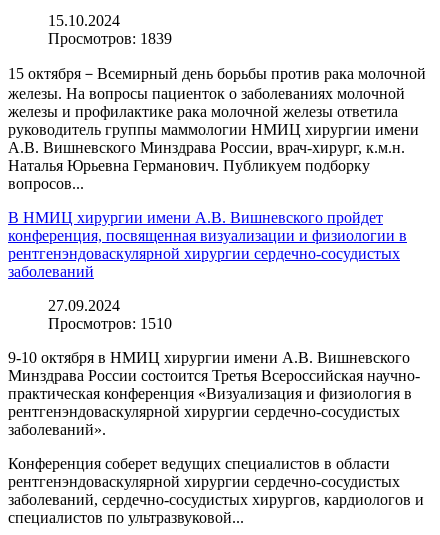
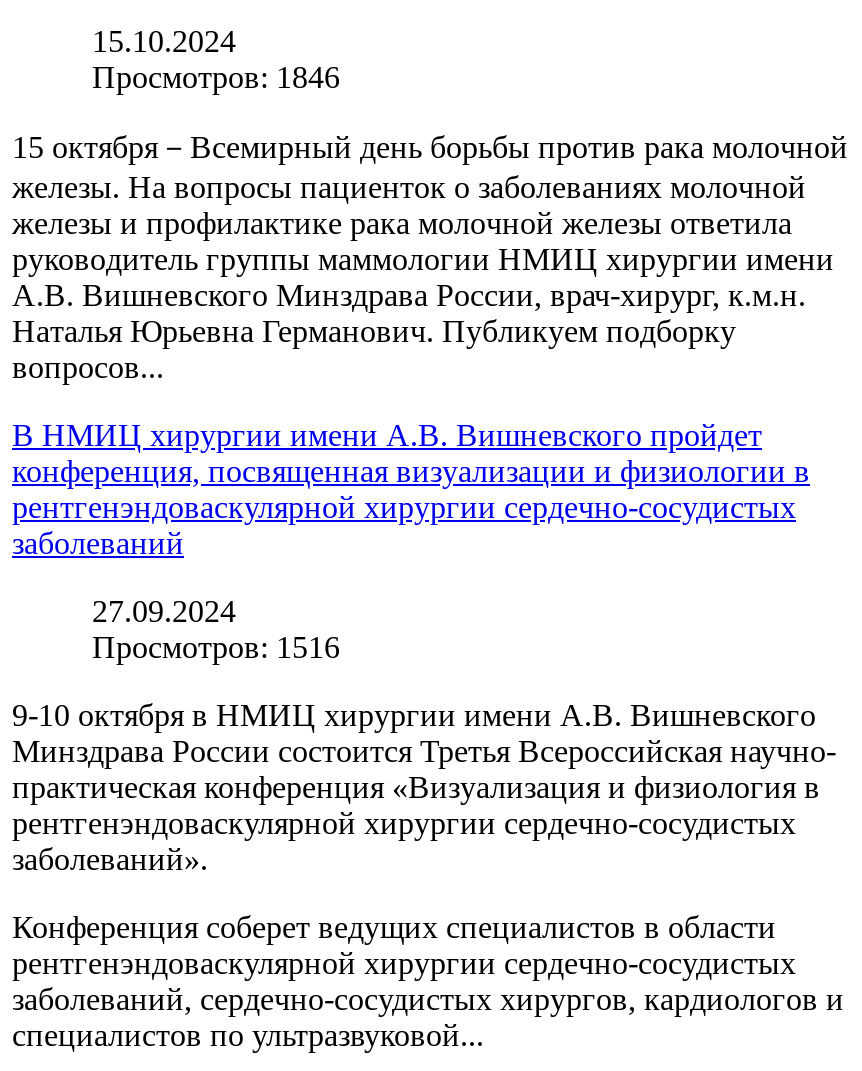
[48,30,172,47] Просмотров: 1839 -> [92,60,340,94] Просмотров: 1846
[48,315,172,332] Просмотров: 1510 -> [92,630,340,664] Просмотров: 1516

